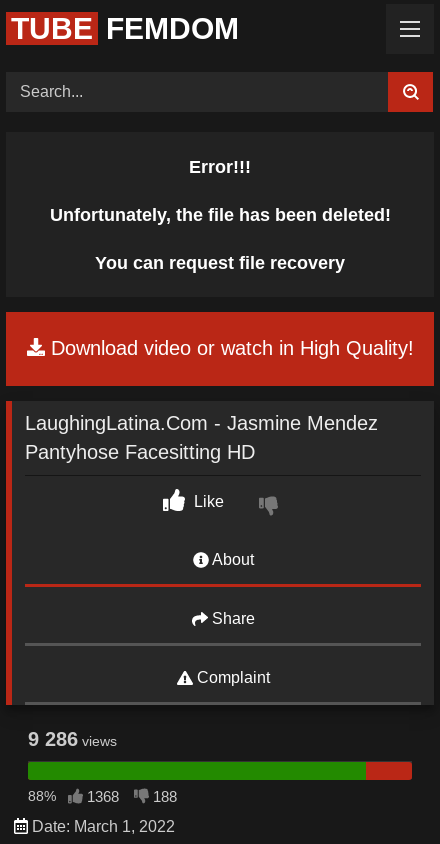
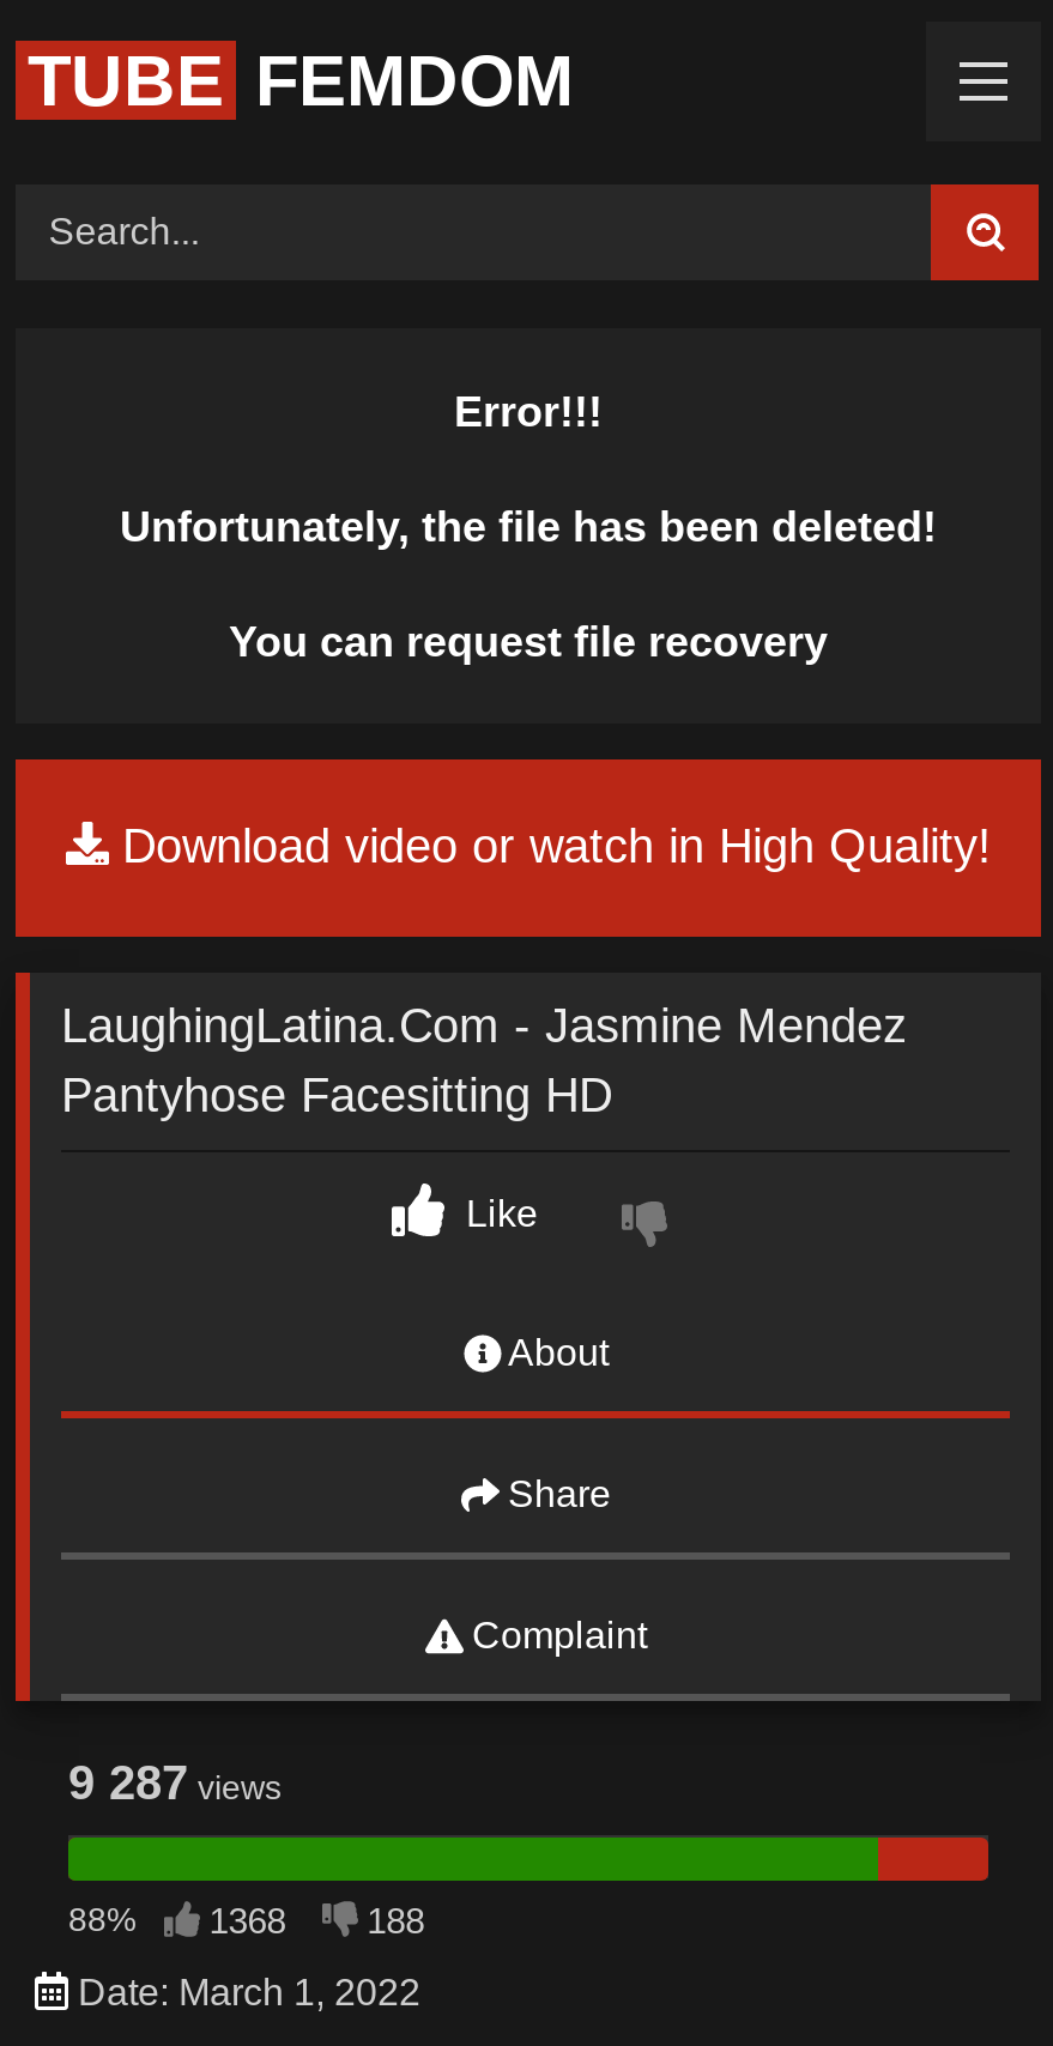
[28,728,117,750] 9 286 views -> [68,1755,282,1808] 9 287 views

